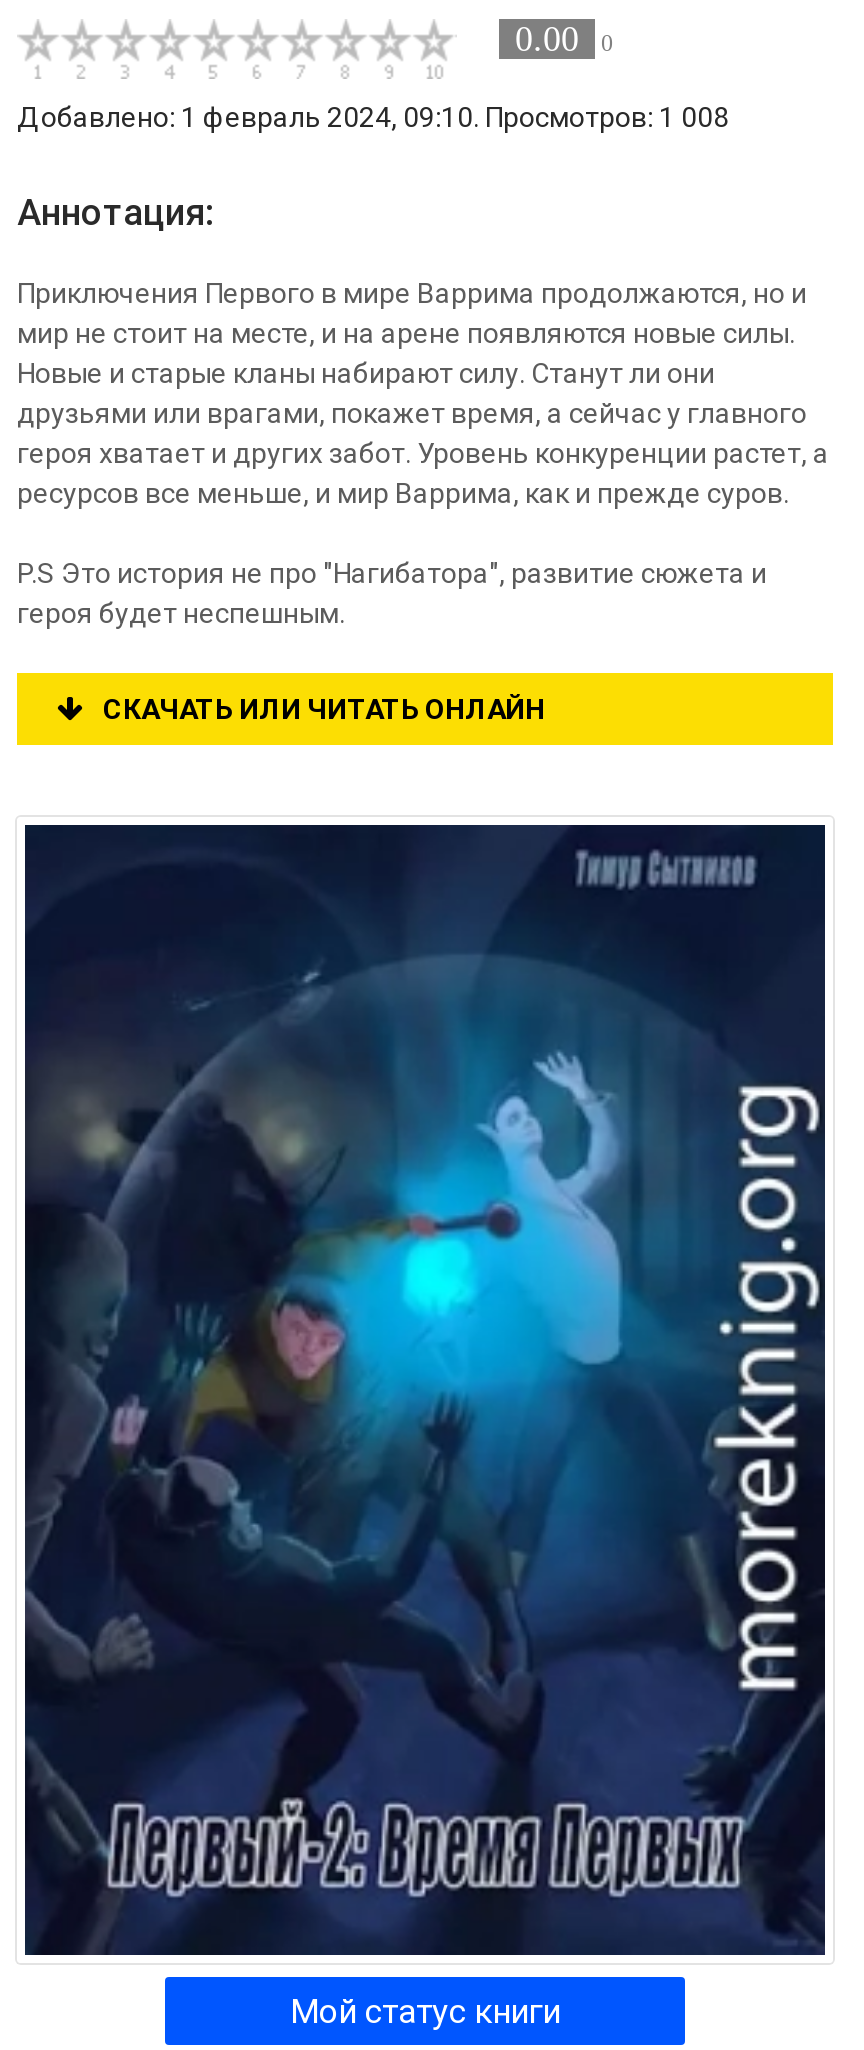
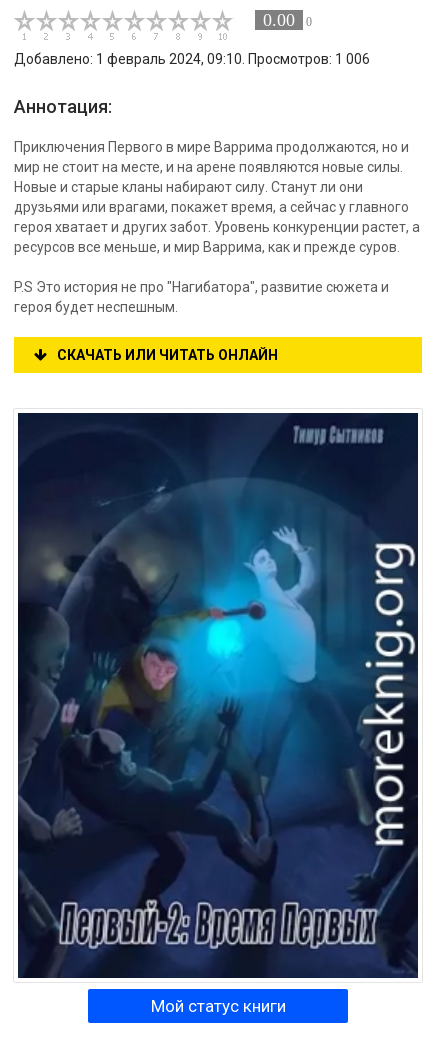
[17,101,729,133] Добавлено: 1 февраль 2024, 09:10. Просмотров: 1 008 -> [14,51,370,67] Добавлено: 1 февраль 2024, 09:10. Просмотров: 1 006

